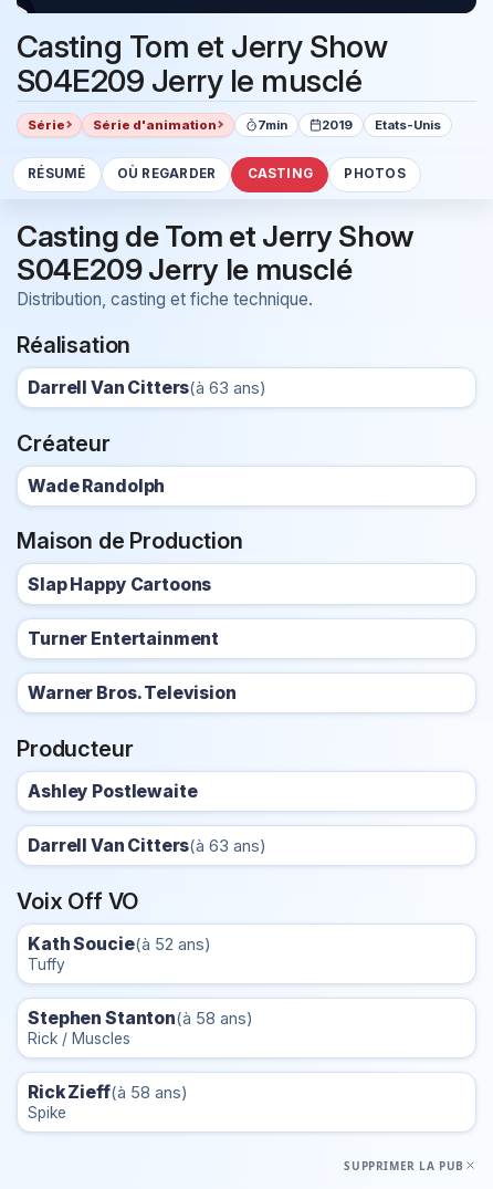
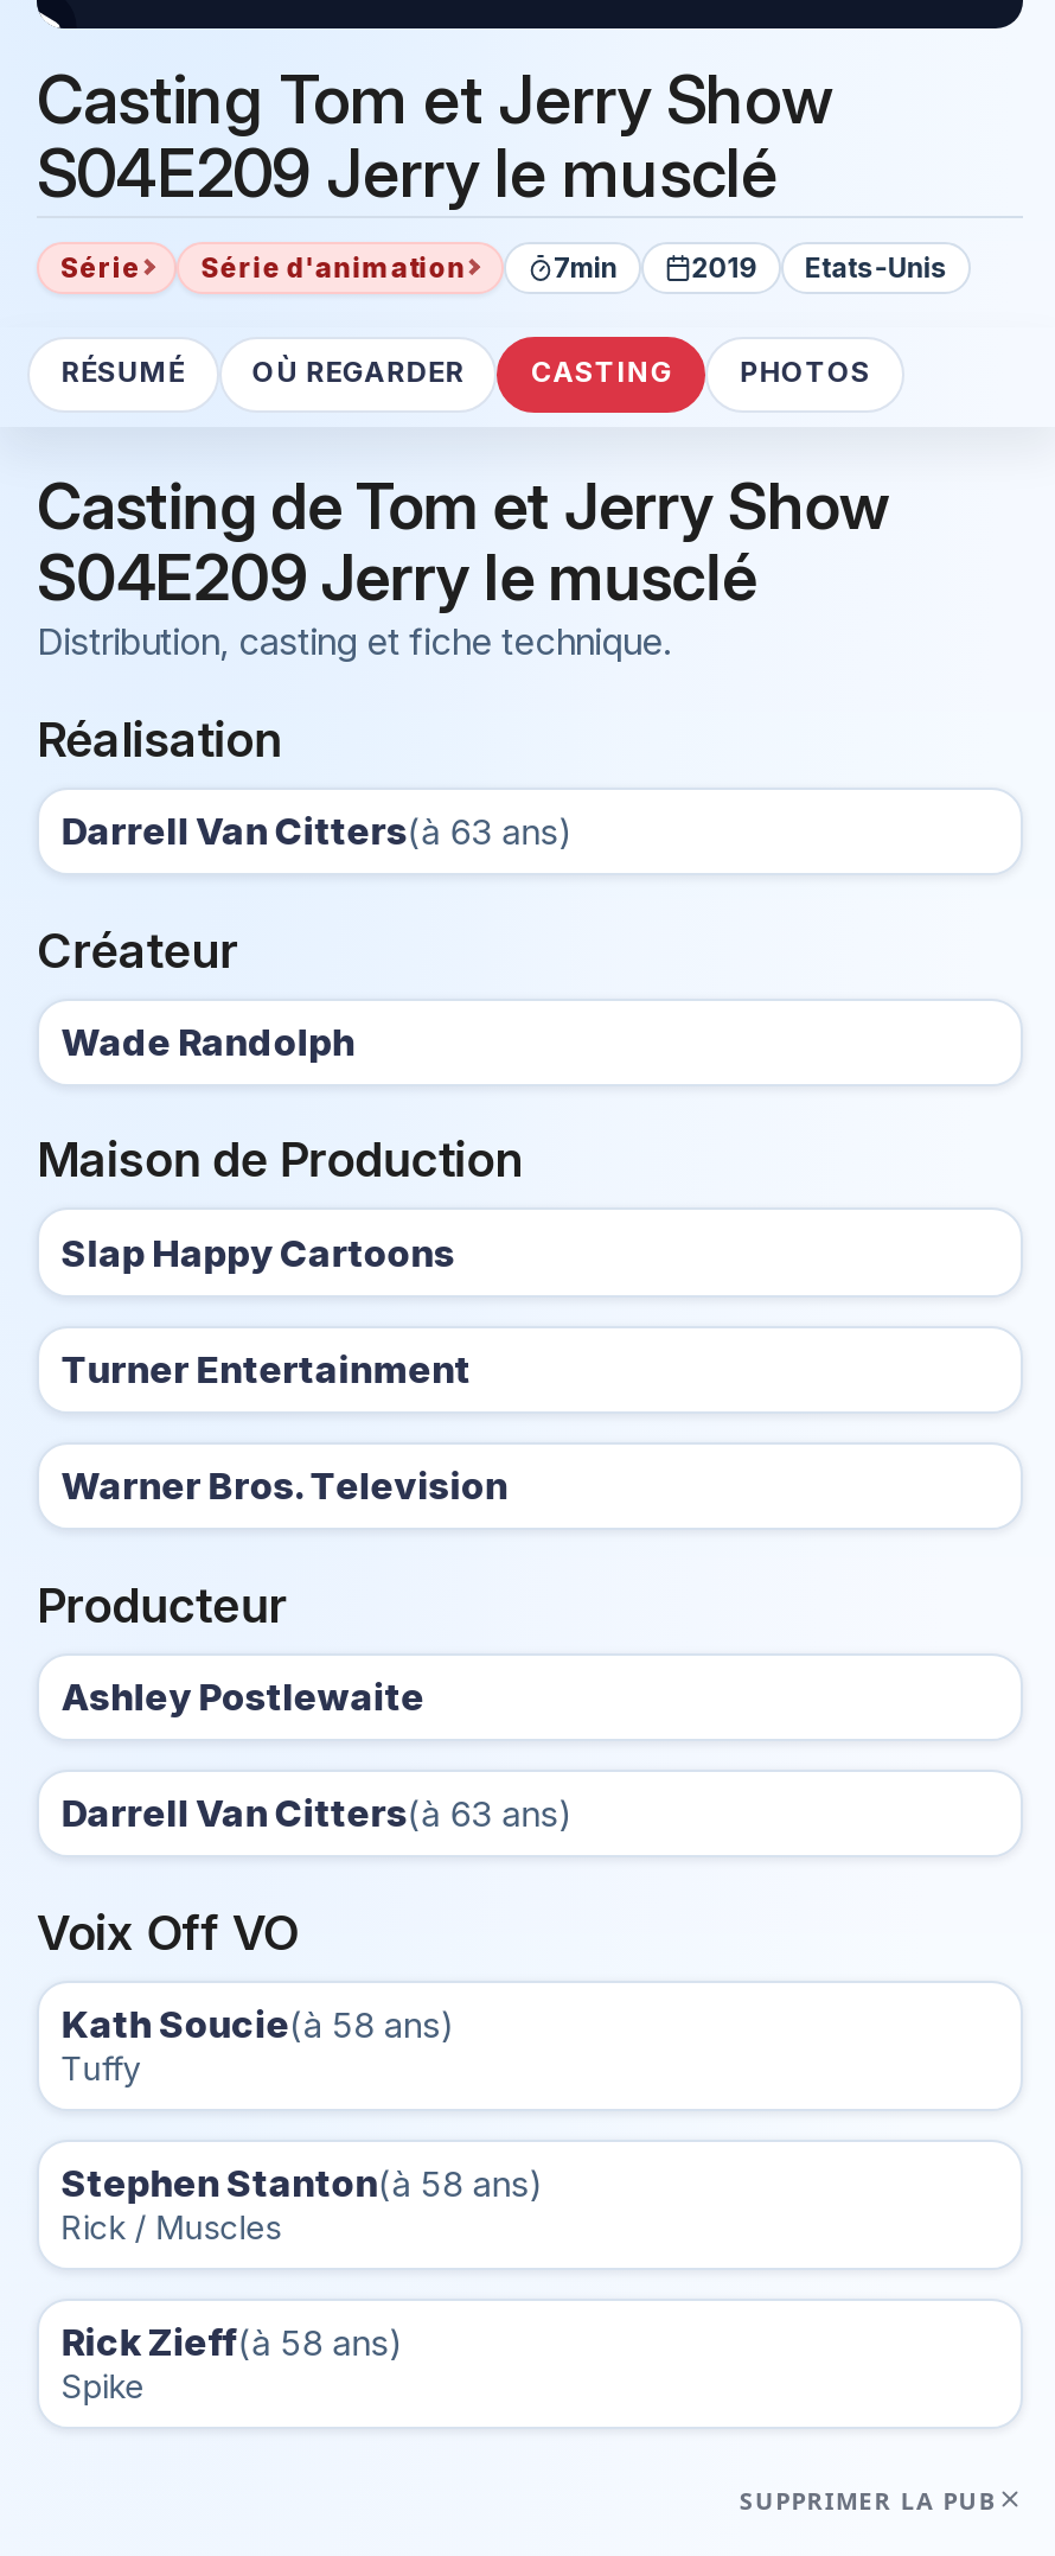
[28,933,211,954] Kath Soucie(à 52 ans) -> [61,2002,455,2047] Kath Soucie(à 58 ans)

